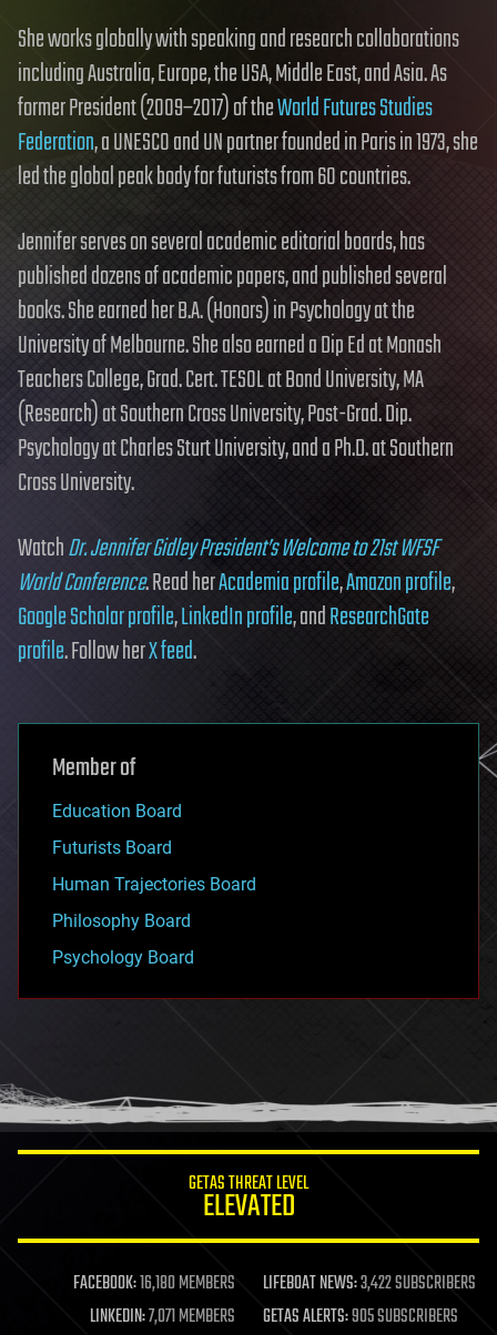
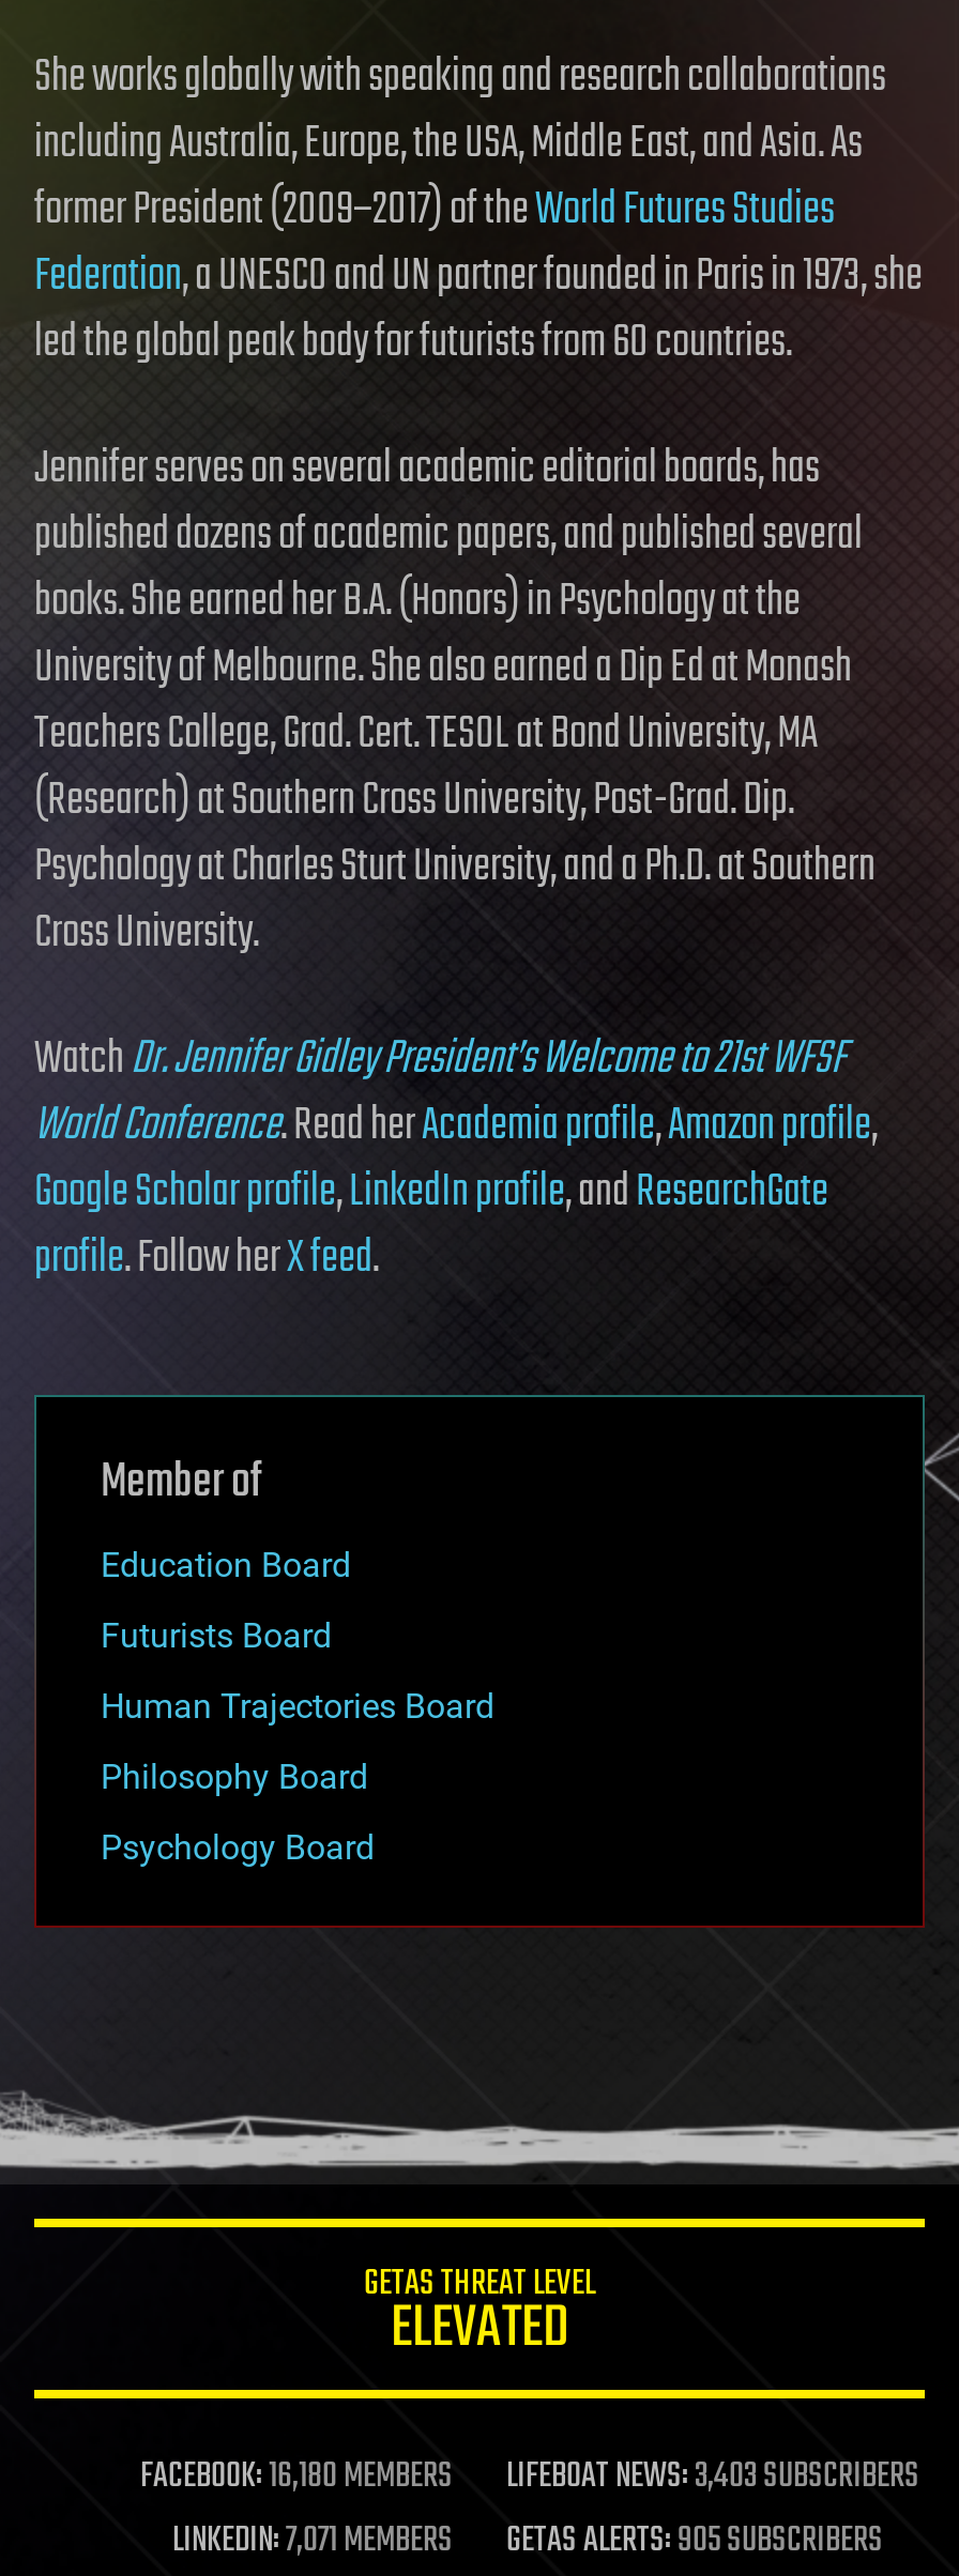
[262,1269,475,1298] LIFEBOAT NEWS:3,422 SUBSCRIBERS -> [506,2449,919,2505] LIFEBOAT NEWS:3,403 SUBSCRIBERS

